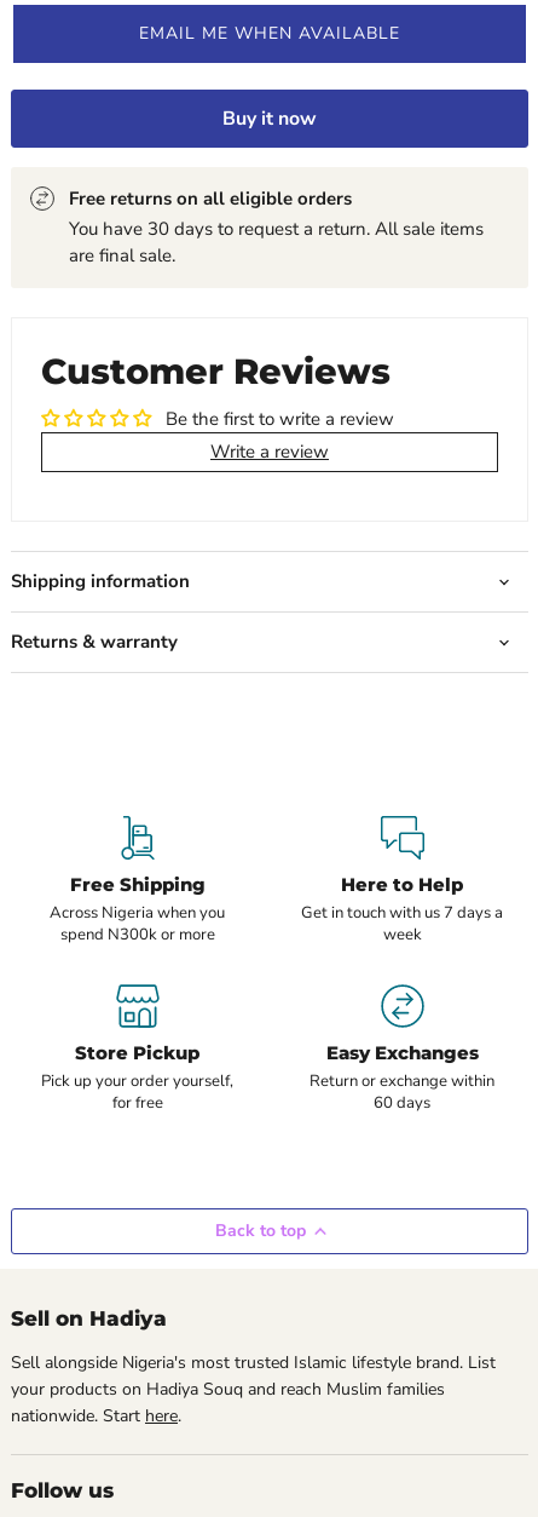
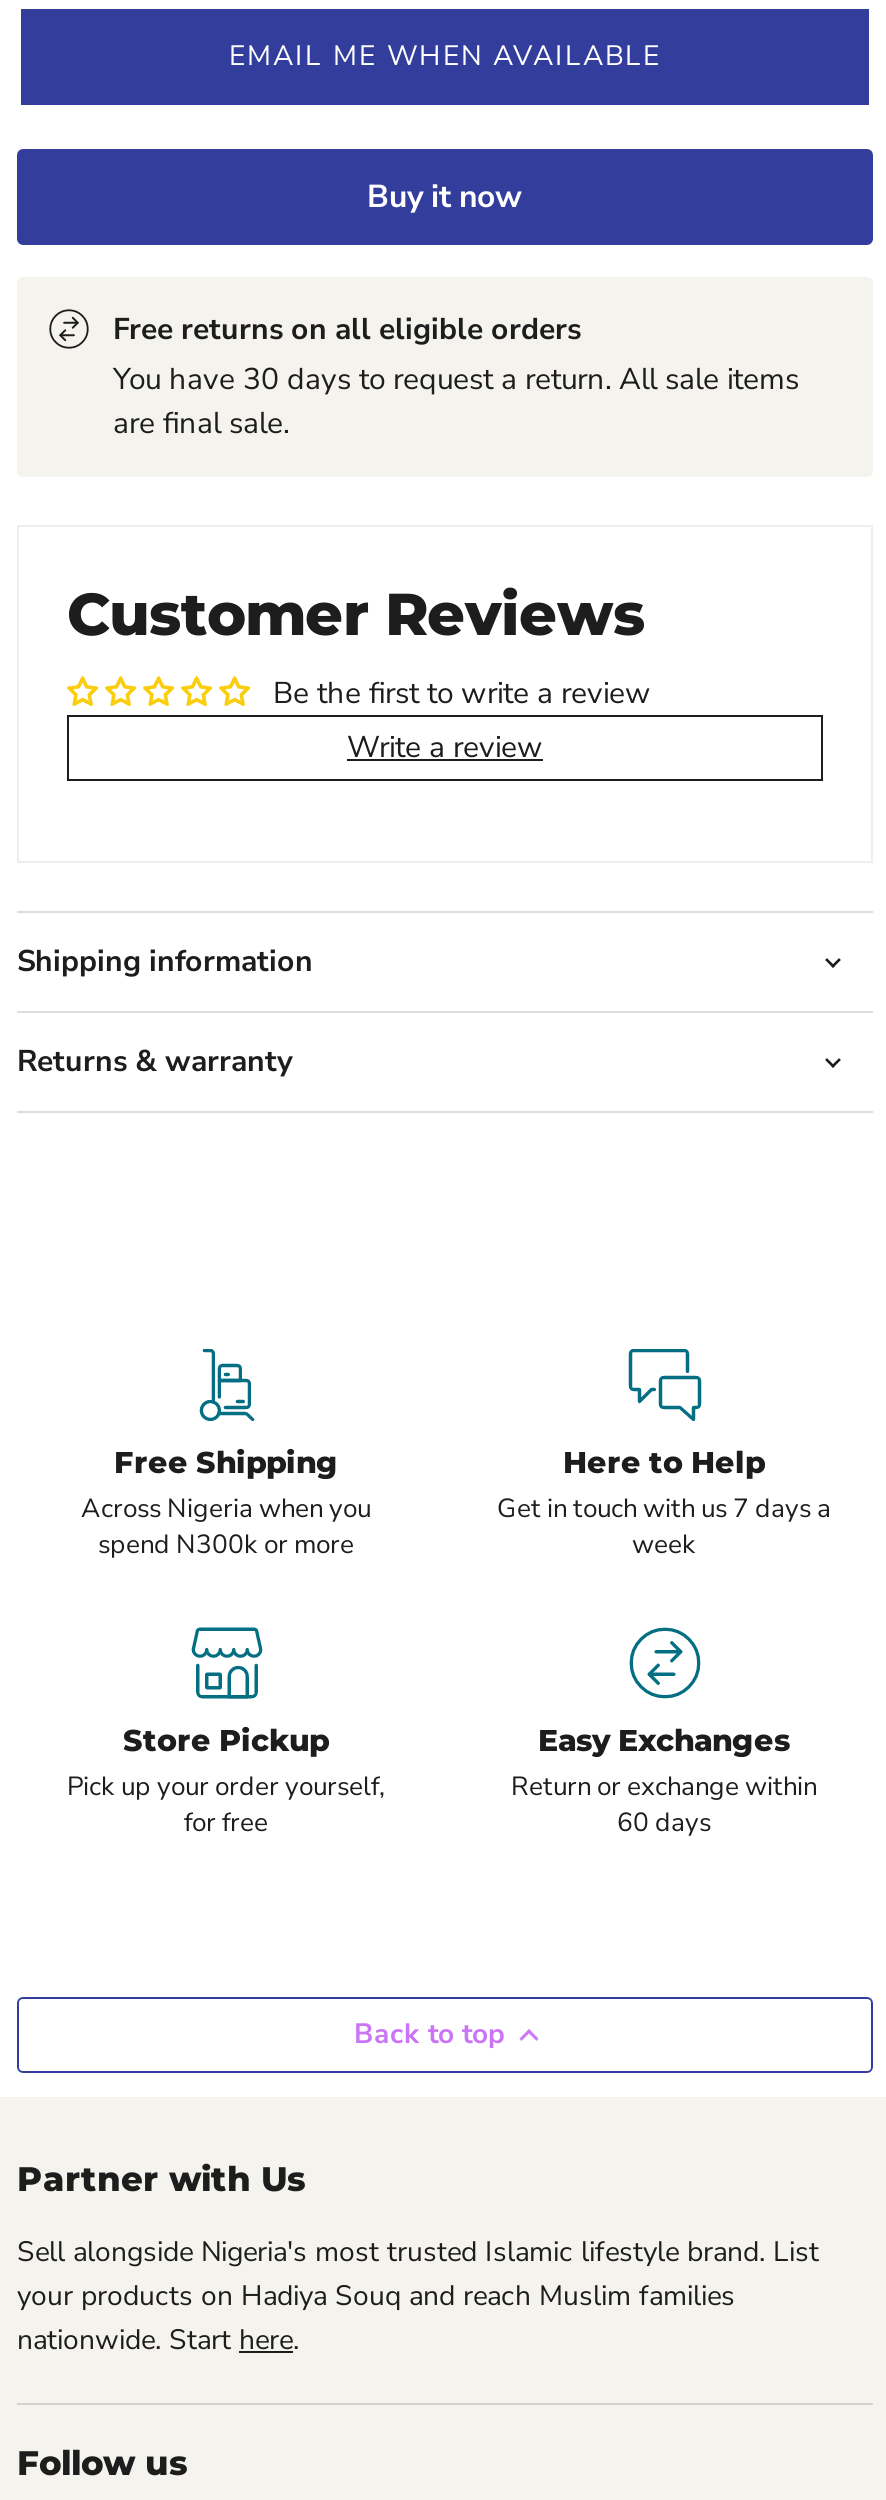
[11,1307,167,1331] Sell on Hadiya -> [17,2159,305,2199] Partner with Us

